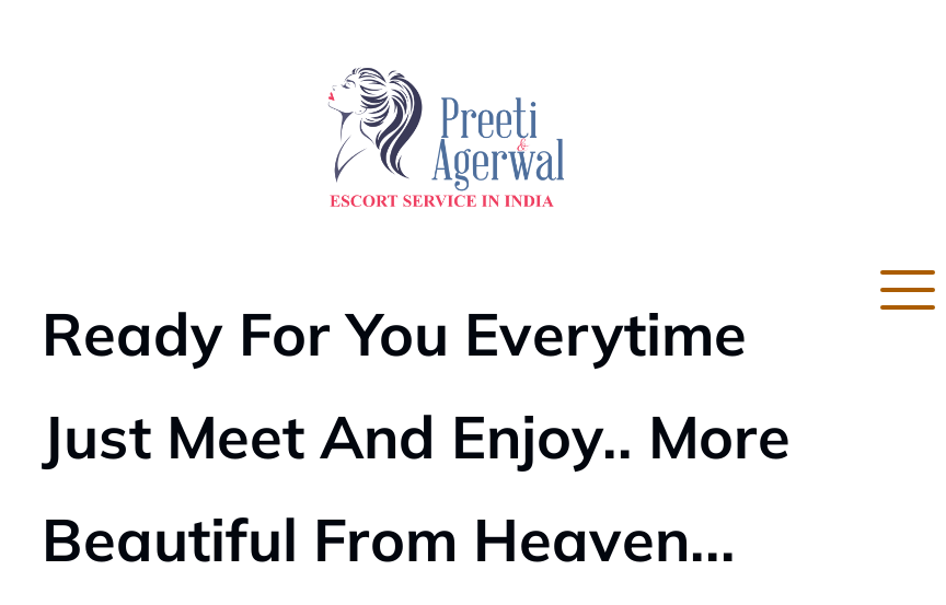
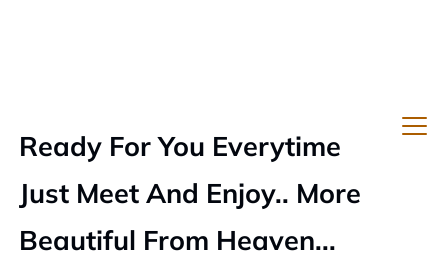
[326,67,565,209] [image] -> none

